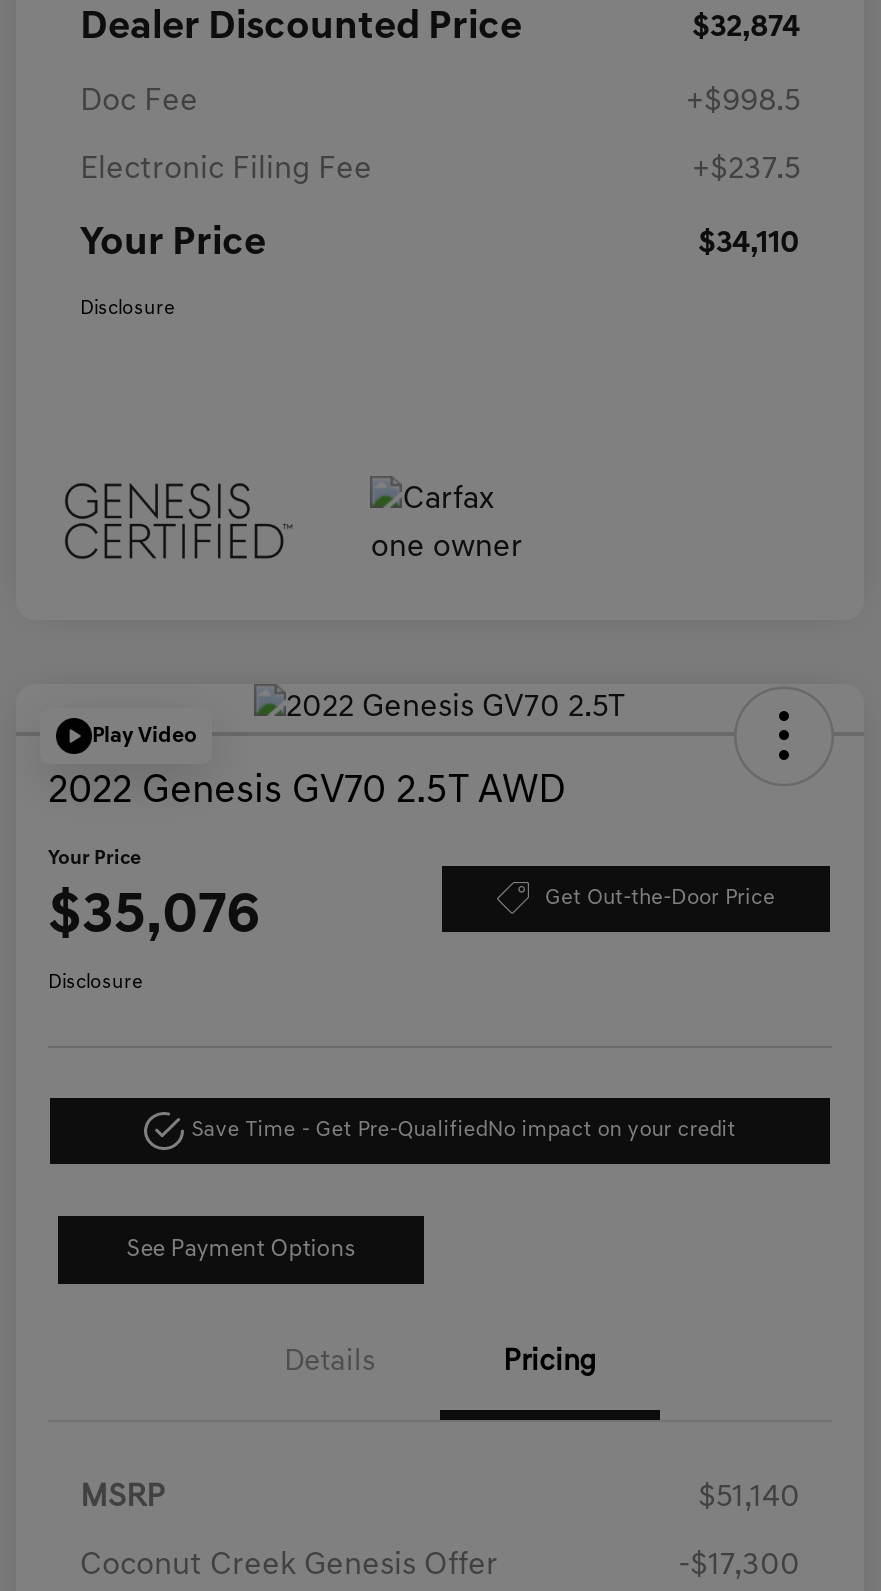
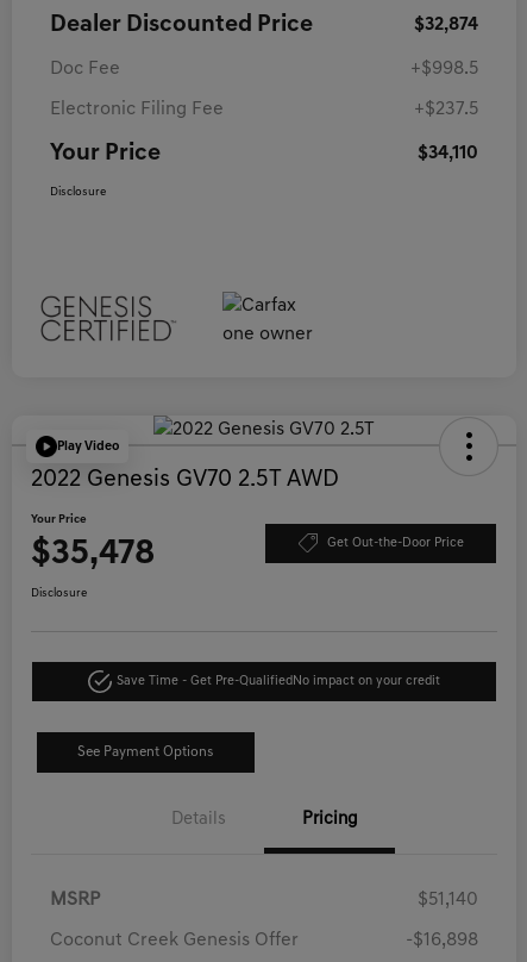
[48,886,260,948] $35,076 -> [31,536,155,573] $35,478
[678,1550,800,1582] -$17,300 -> [406,931,478,950] -$16,898

